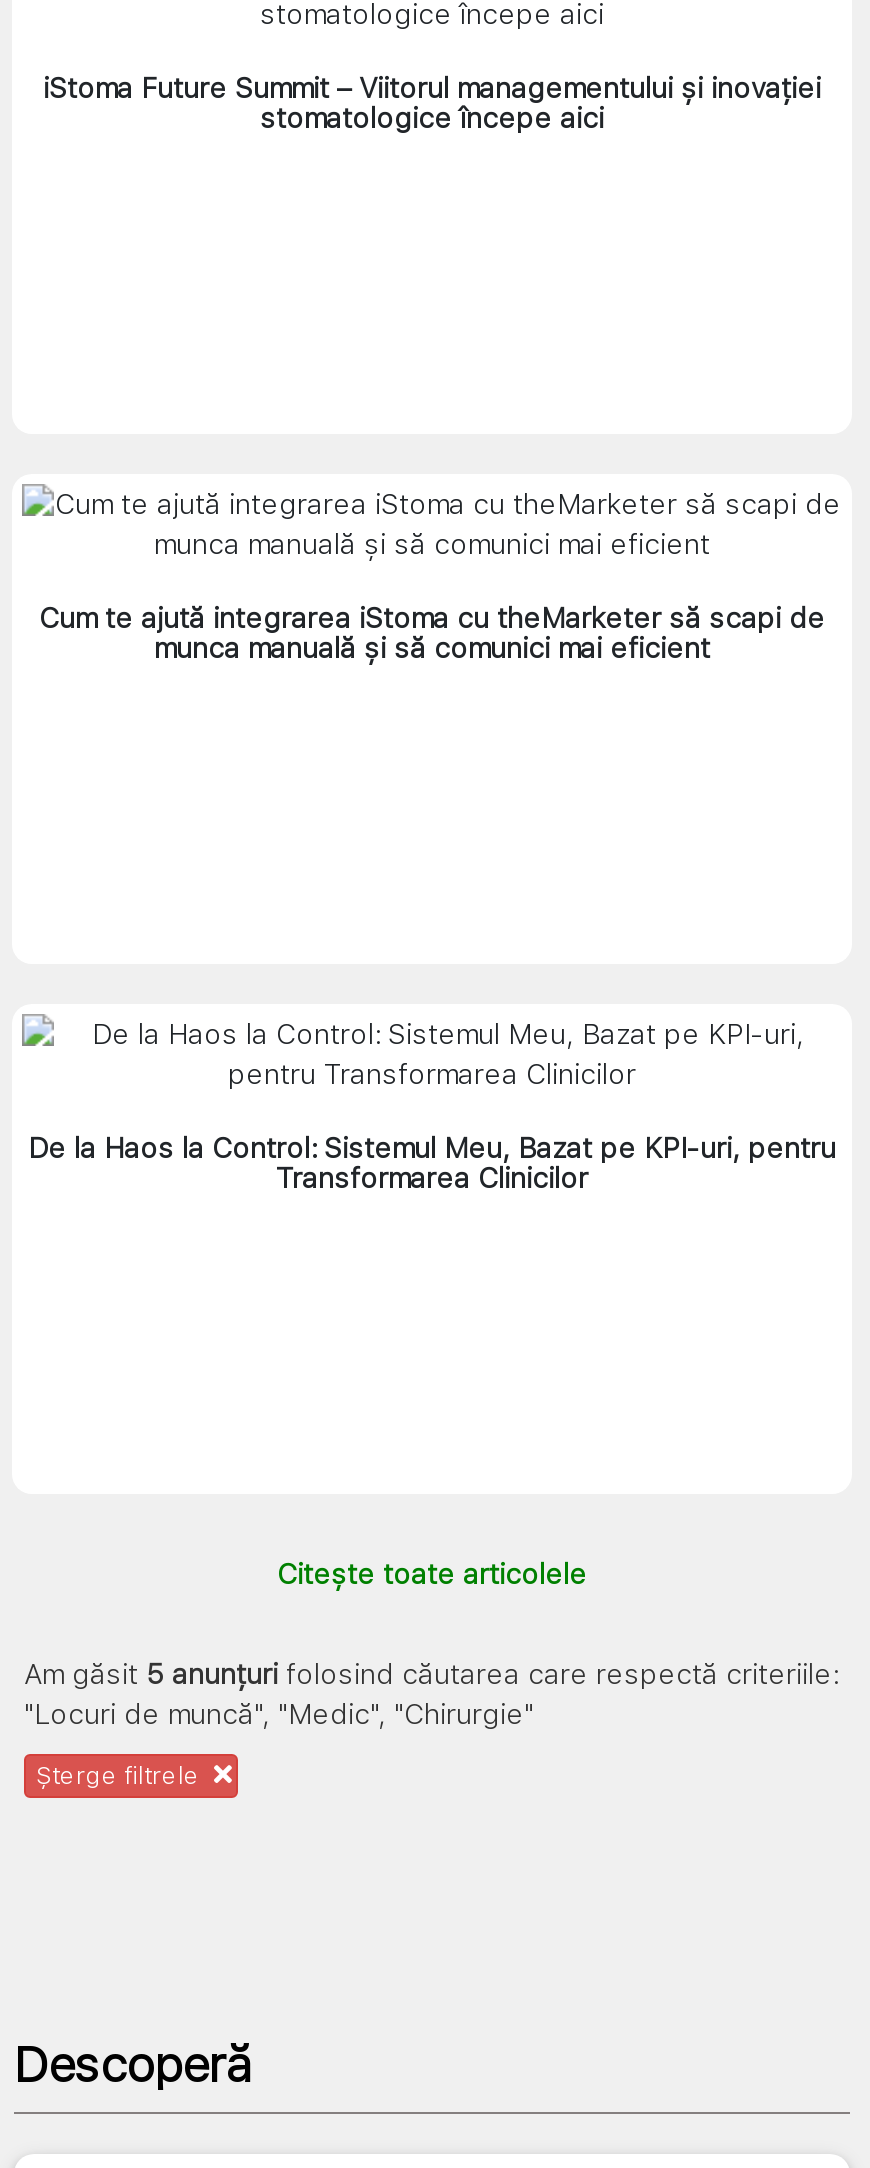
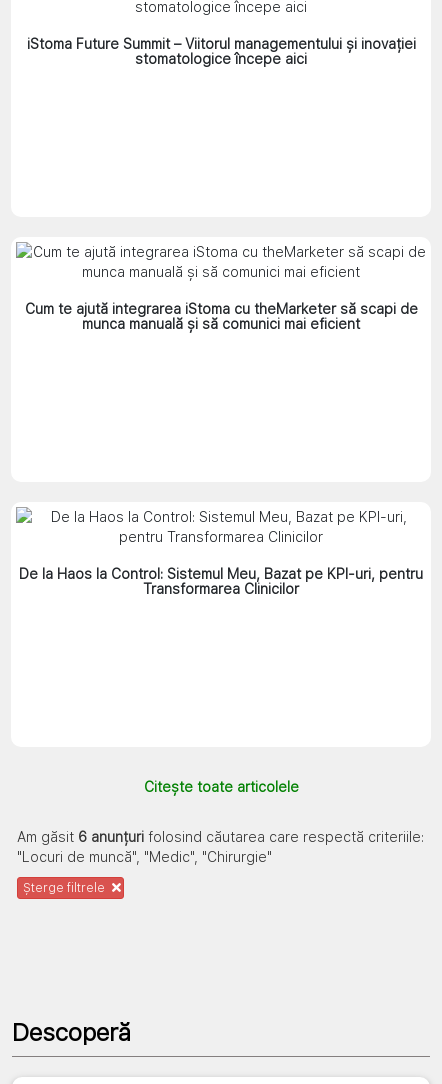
[24,1658,838,1690] Am găsit 5 anunțuri folosind căutarea care respectă criteriile: -> [17,829,424,845] Am găsit 6 anunțuri folosind căutarea care respectă criteriile:

